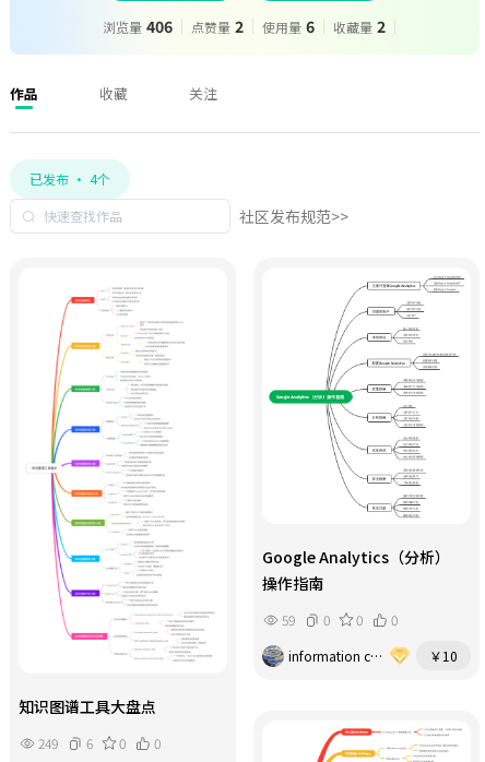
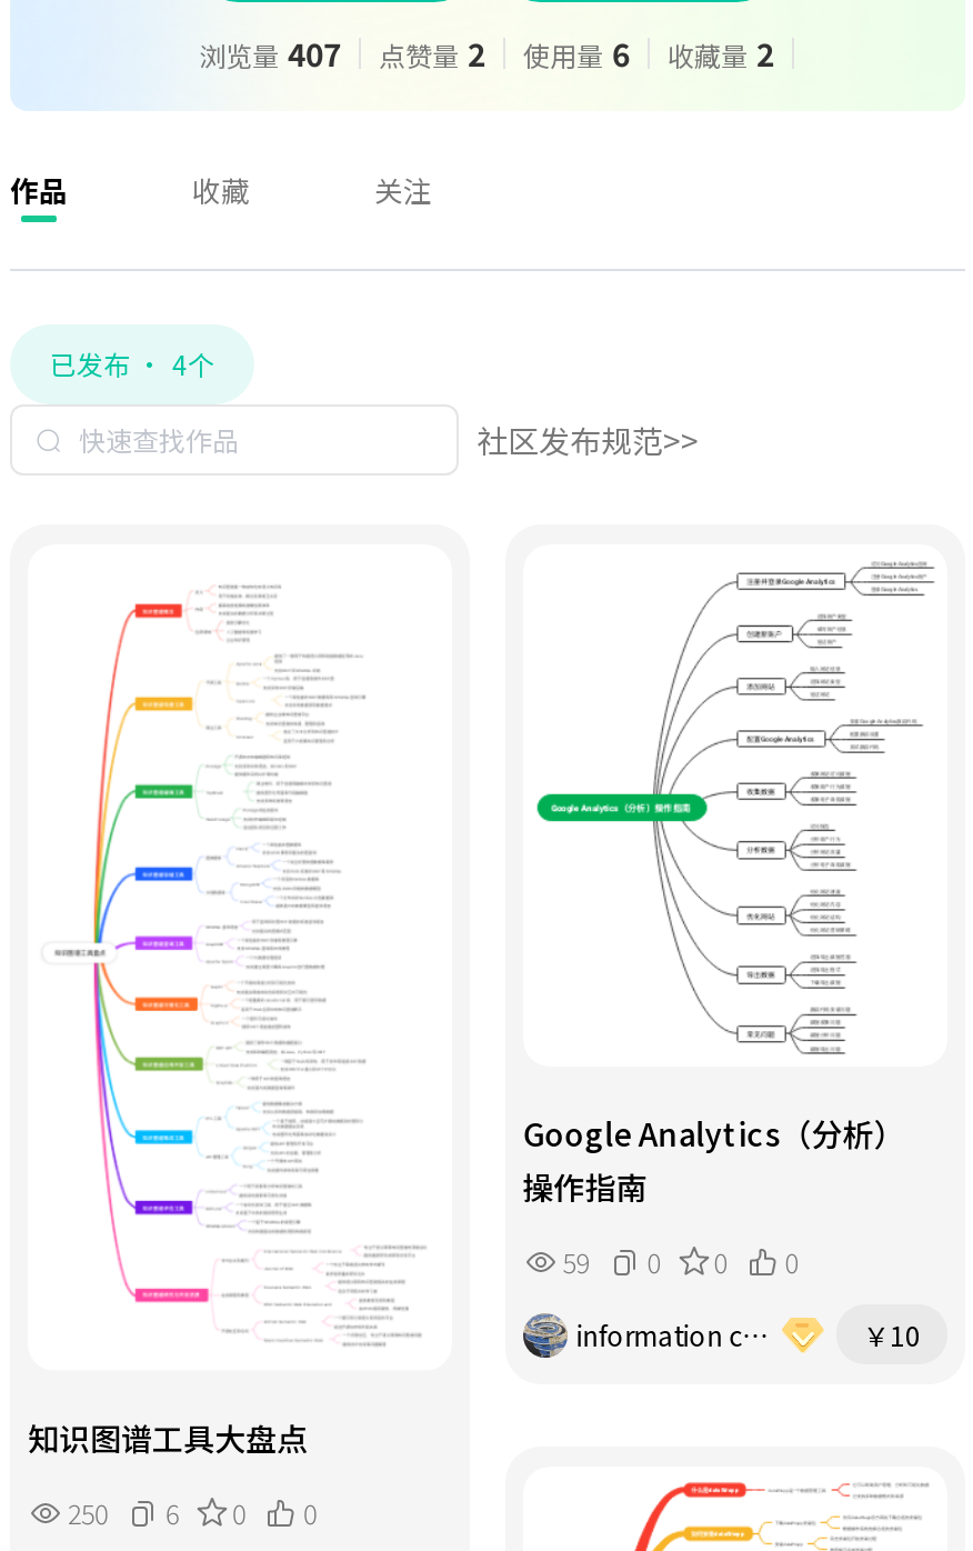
[103,15,386,37] 浏览量 406 点赞量 2 使用量 6 收藏量 2 -> [199,31,774,76] 浏览量 407 点赞量 2 使用量 6 收藏量 2
[38,733,161,752] 249 6 0 0 -> [68,1493,317,1530] 250 6 0 0

